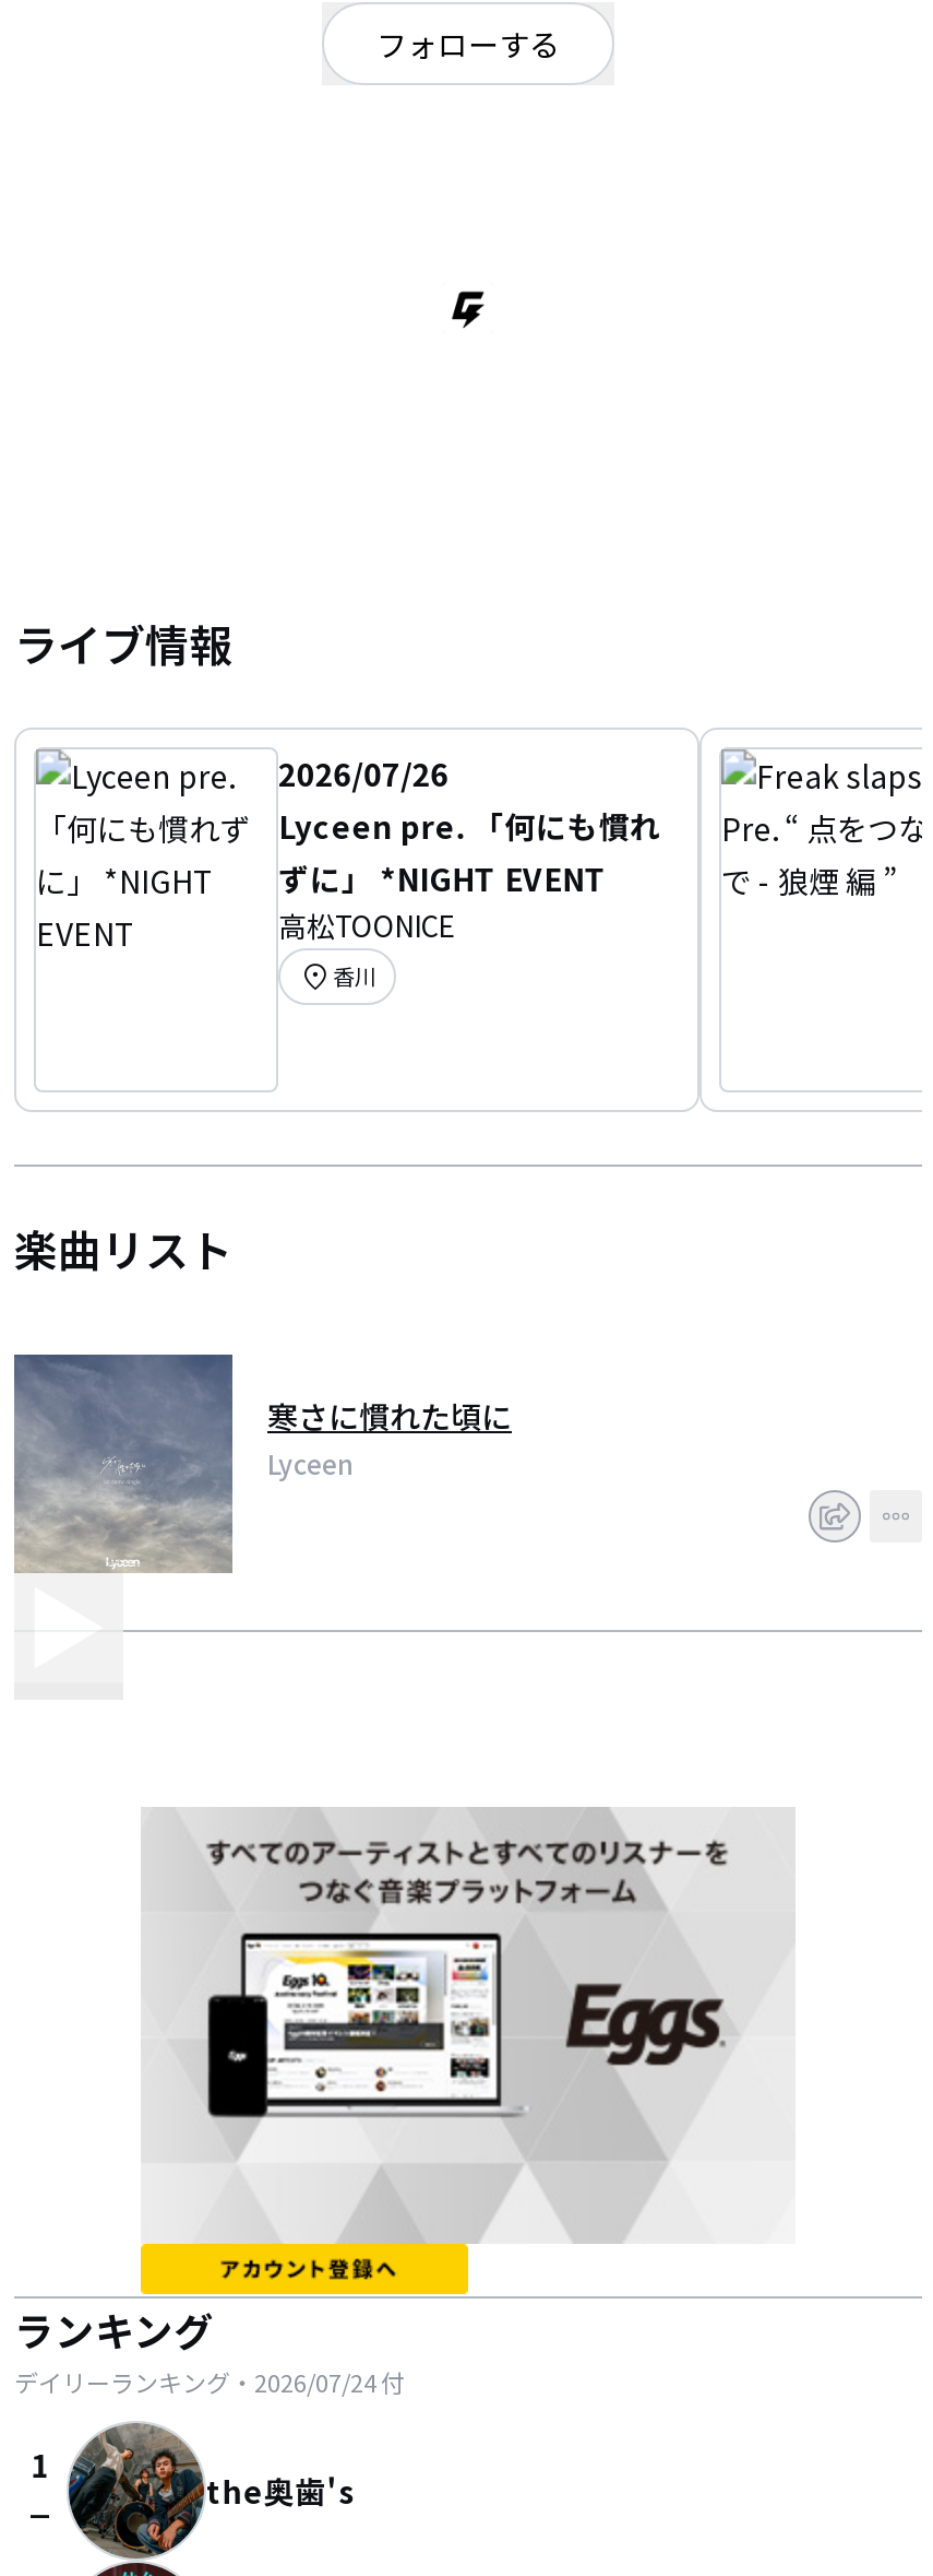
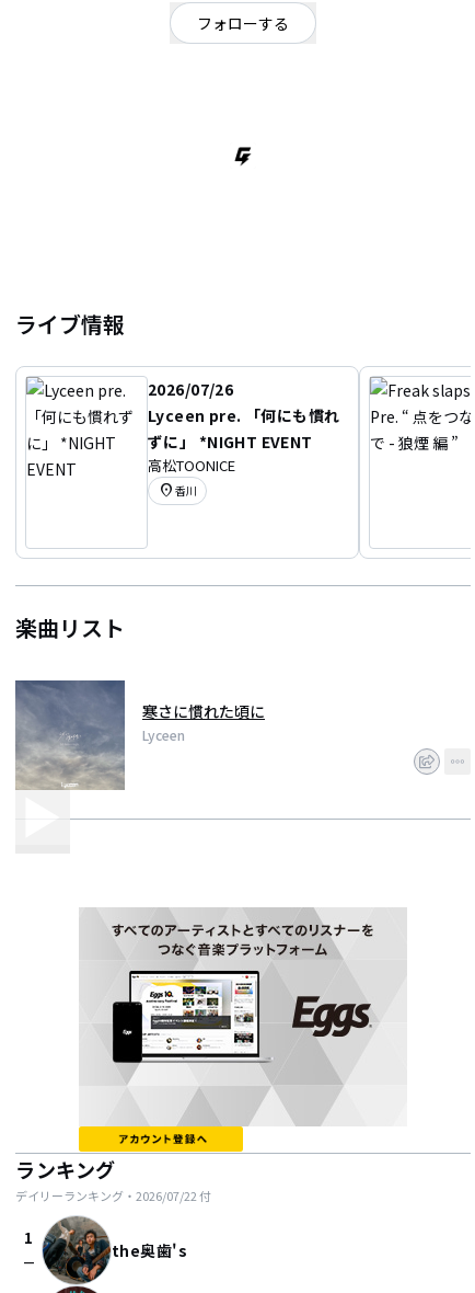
[14,2364,405,2399] デイリーランキング・2026/07/24付 -> [15,1187,211,1204] デイリーランキング・2026/07/22付

